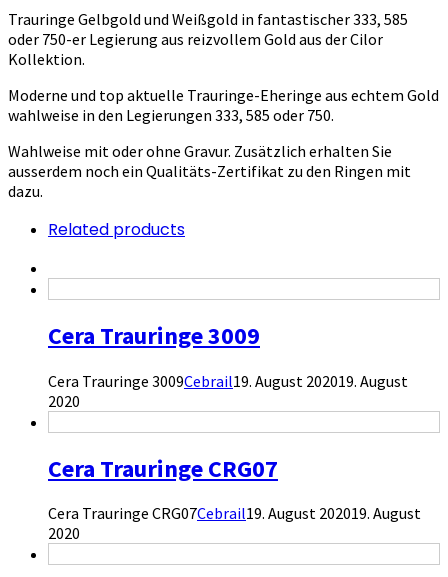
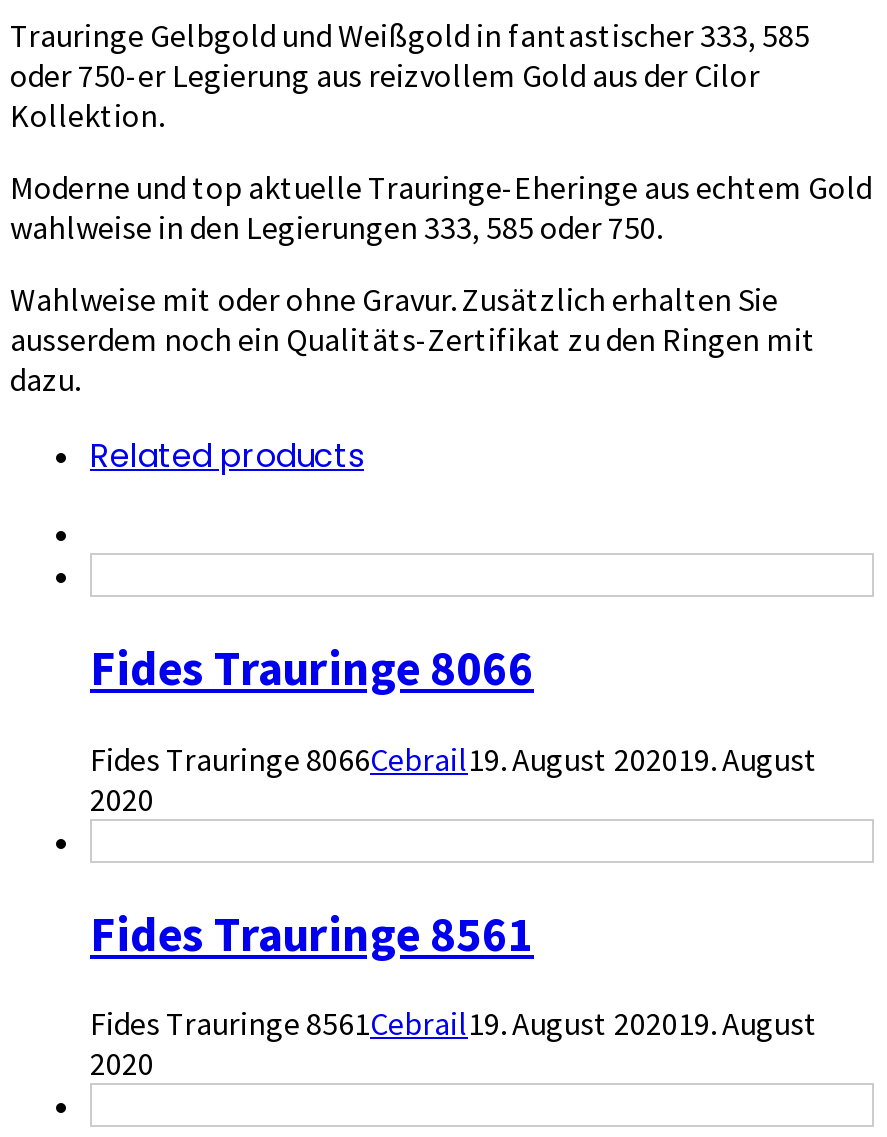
[48,320,260,351] Cera Trauringe 3009 -> [90,636,534,698] Fides Trauringe 8066
[48,371,408,391] Cera Trauringe 3009Cebrail 19. August 202019. August -> [90,738,818,778] Fides Trauringe 8066Cebrail 19. August 202019. August
[48,452,278,483] Cera Trauringe CRG07 -> [90,902,534,964] Fides Trauringe 8561
[48,503,421,523] Cera Trauringe CRG07Cebrail19. August 202019. August -> [90,1004,818,1044] Fides Trauringe 8561Cebrail19. August 202019. August

